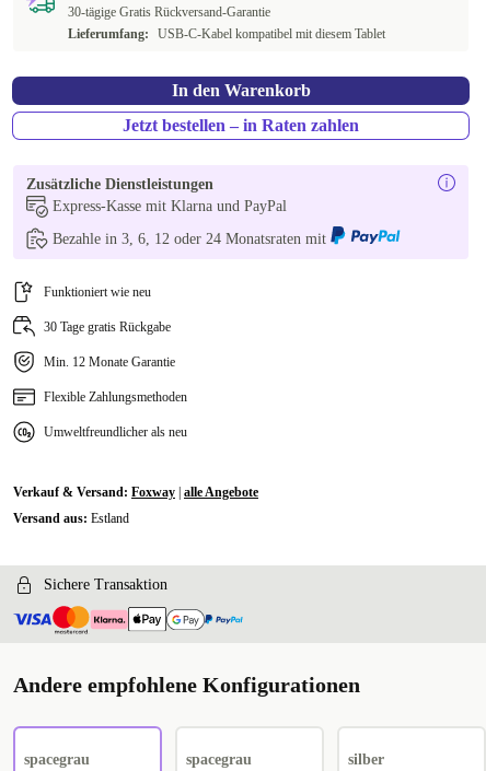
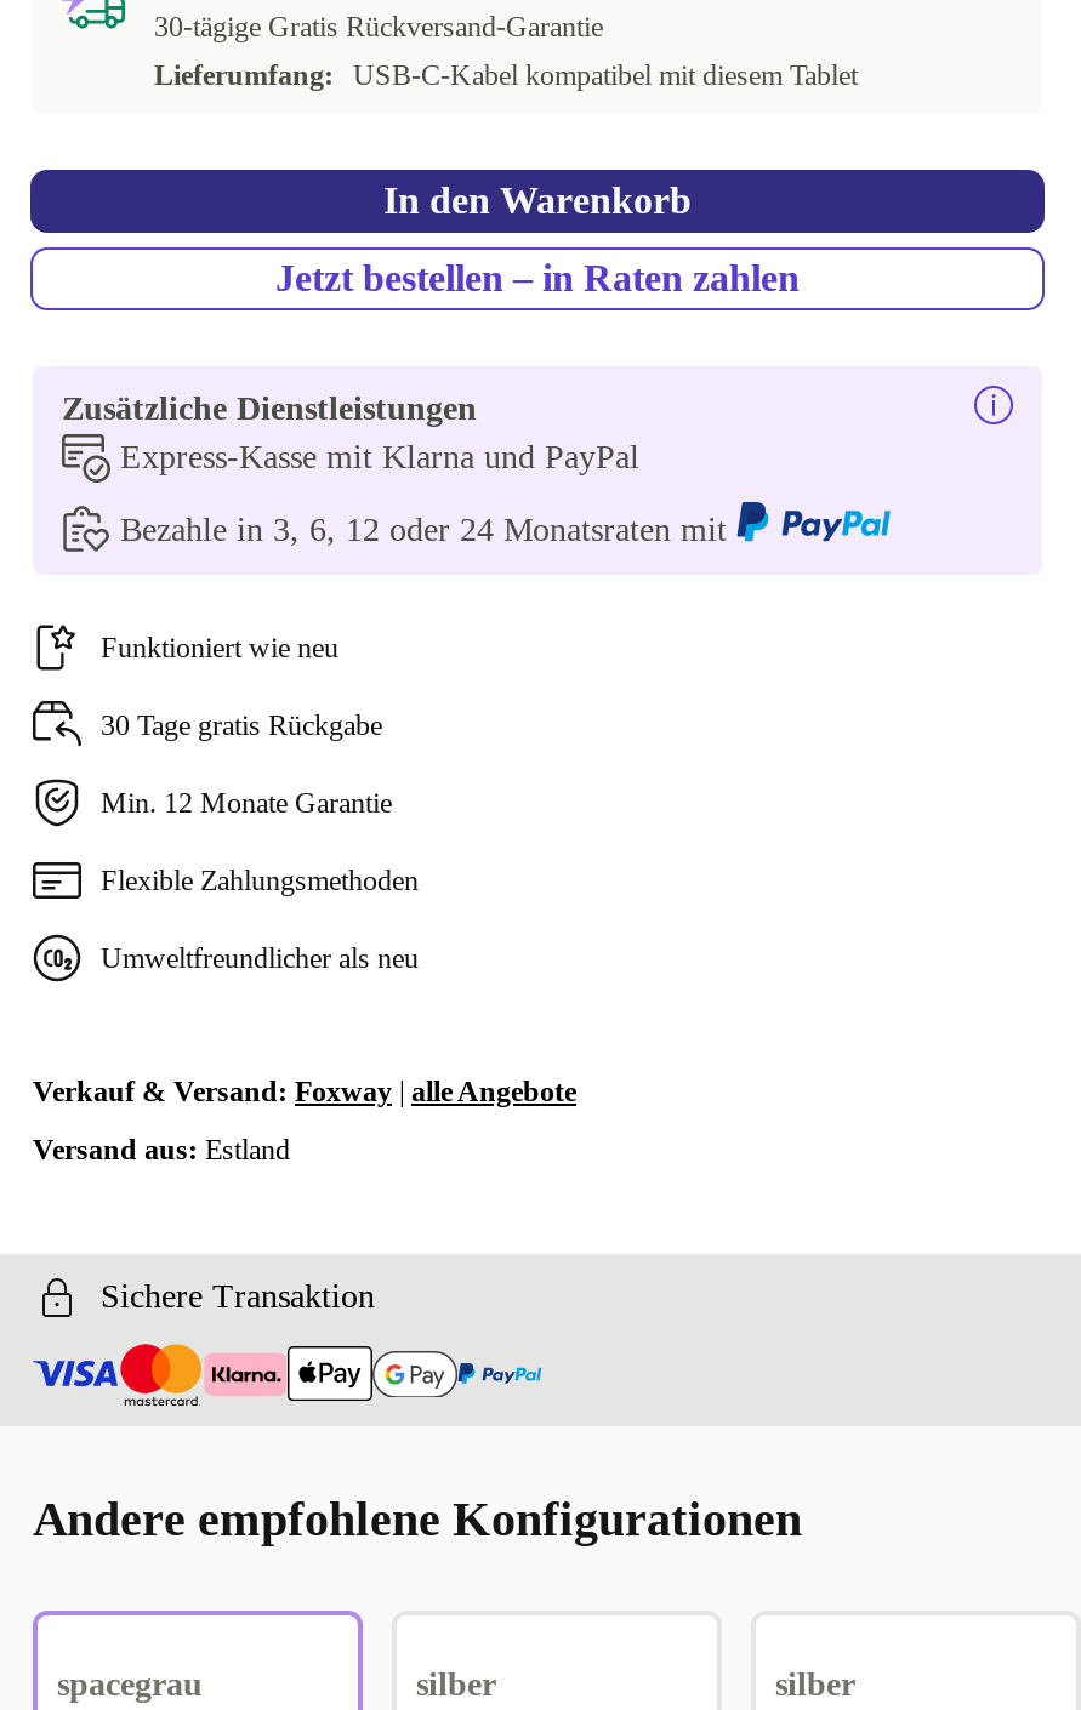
[186,752,252,768] spacegrau -> [416,1667,496,1703] silber

